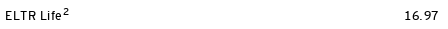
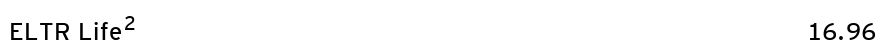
[404,9,439,23] 16.97 -> [807,18,876,46] 16.96

